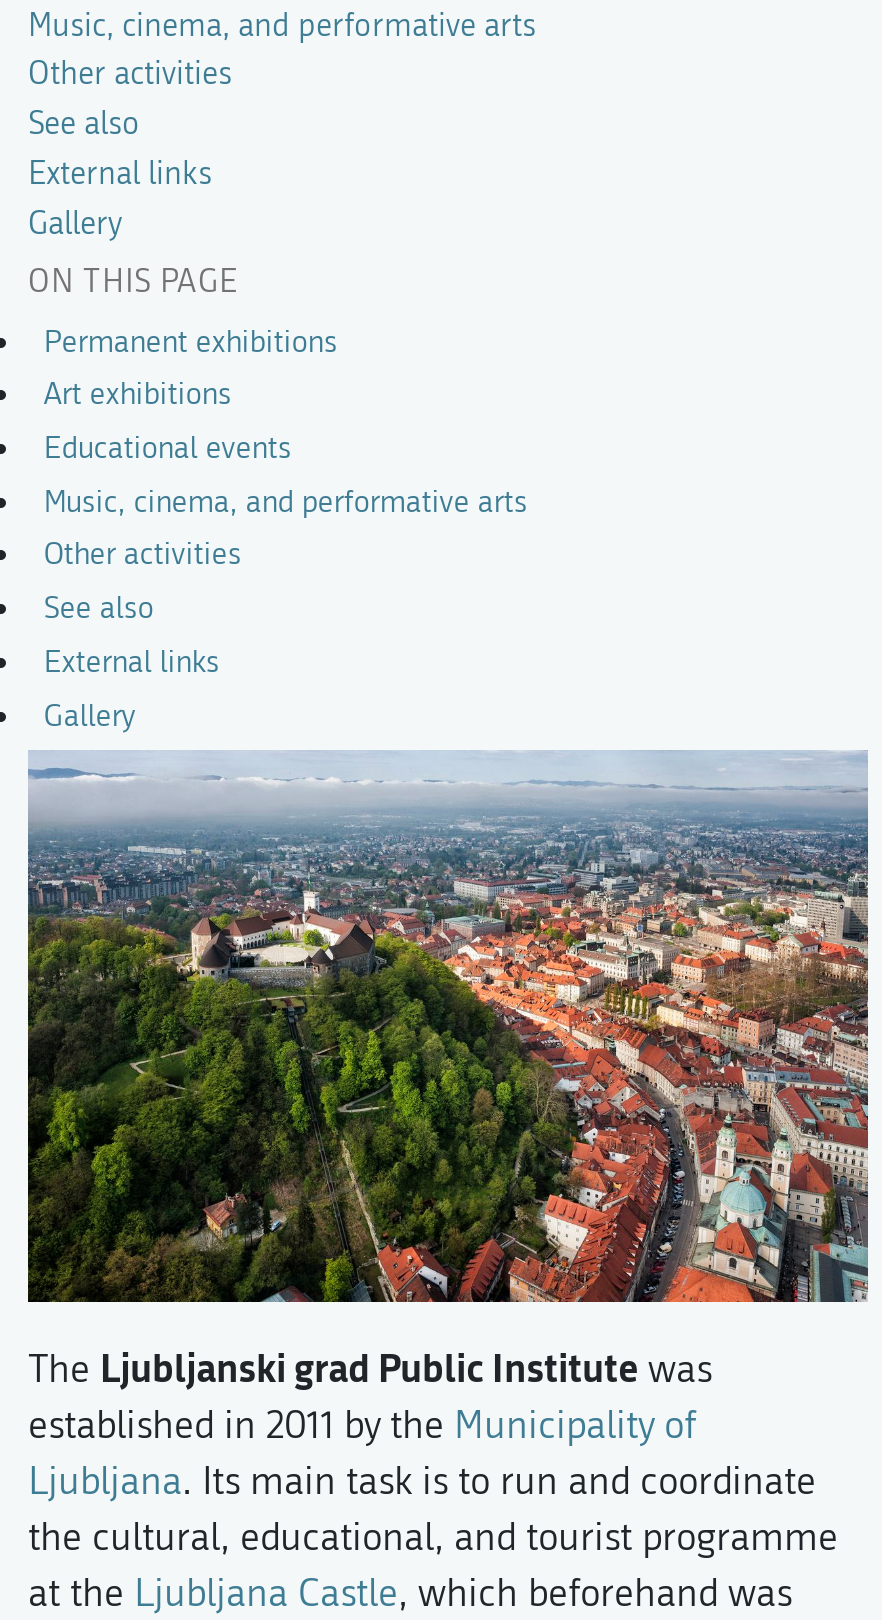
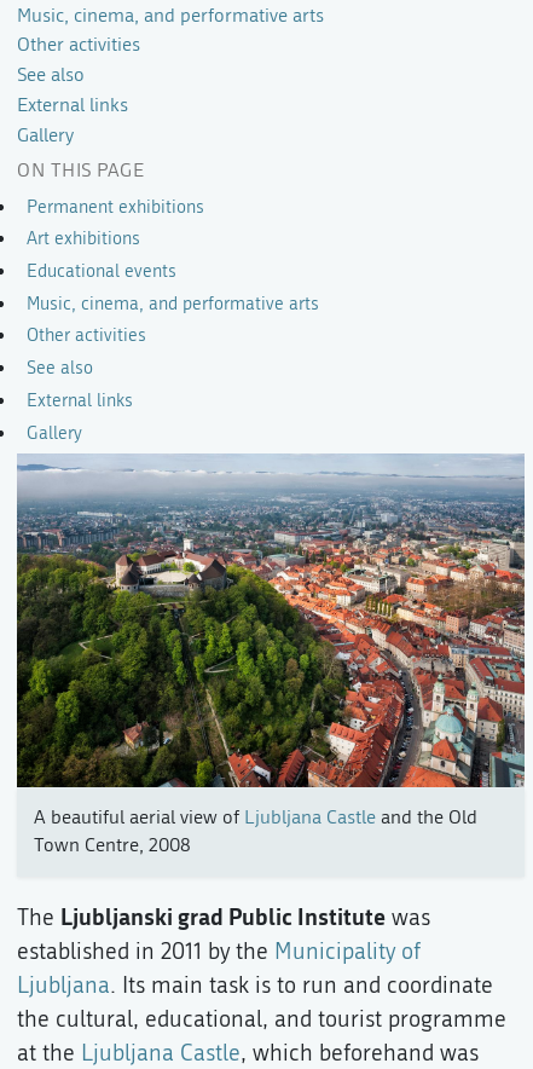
none -> [34,806,477,856] A beautiful aerial view of Ljubljana Castle and the Old | Town Centre, 2008

